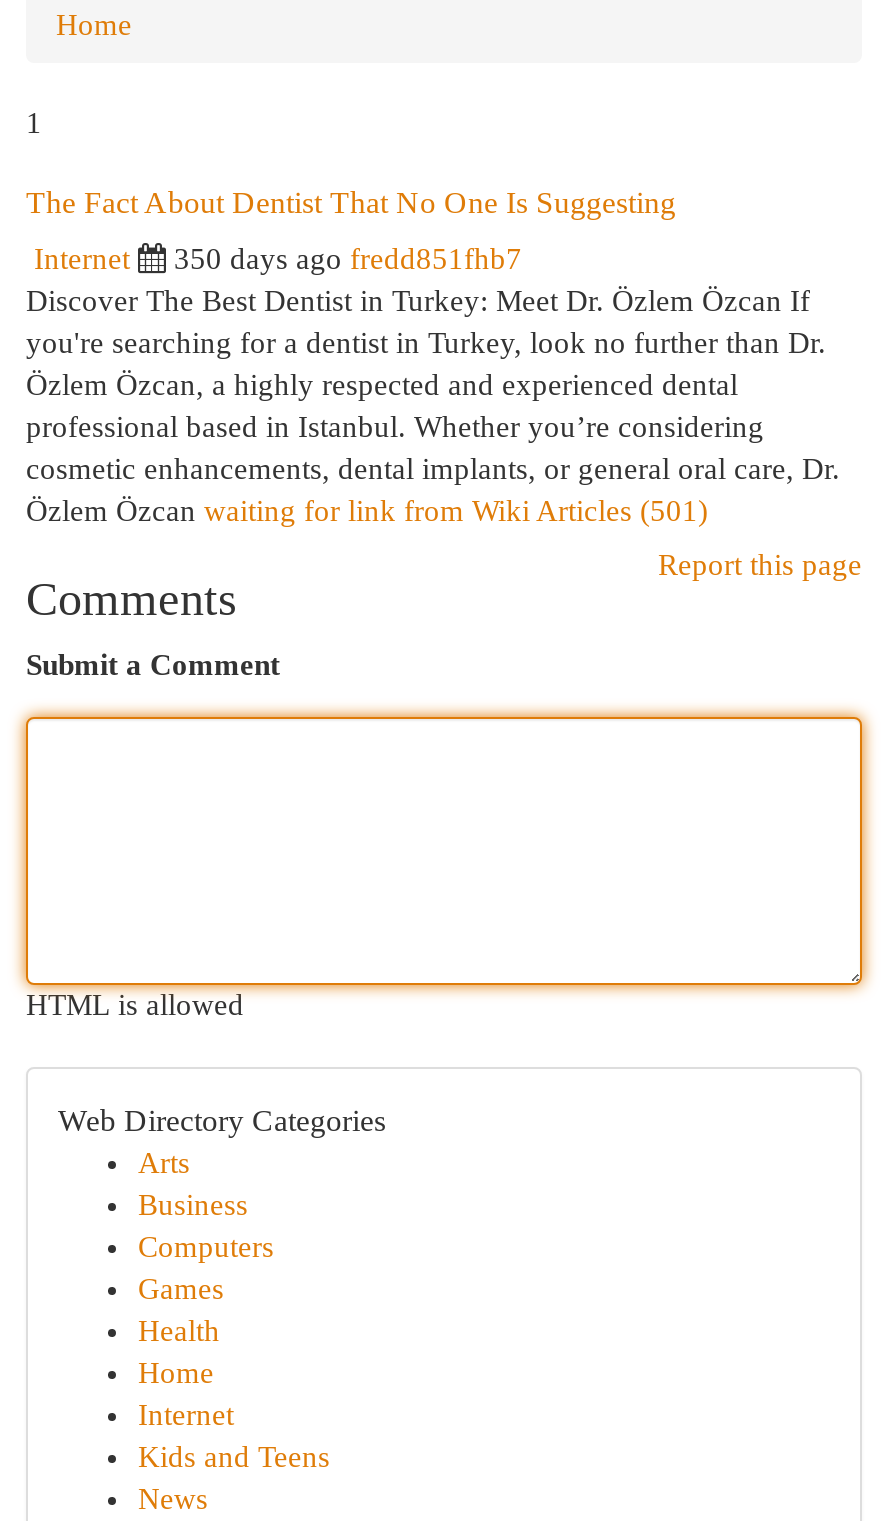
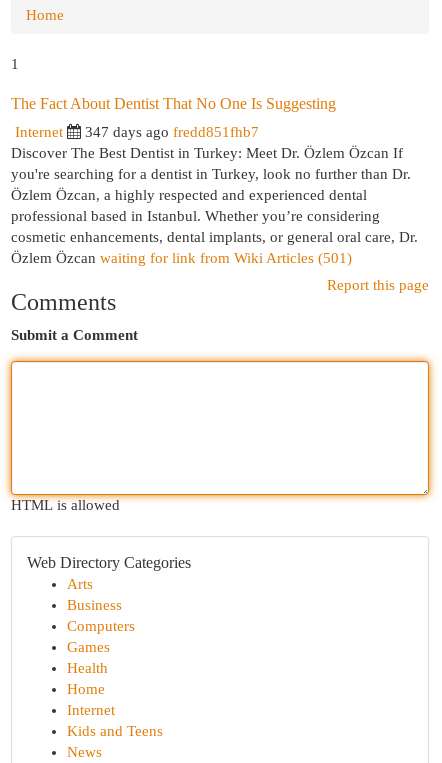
[174,243,522,275] 350 days ago fredd851fhb7 -> [85,124,259,140] 347 days ago fredd851fhb7

